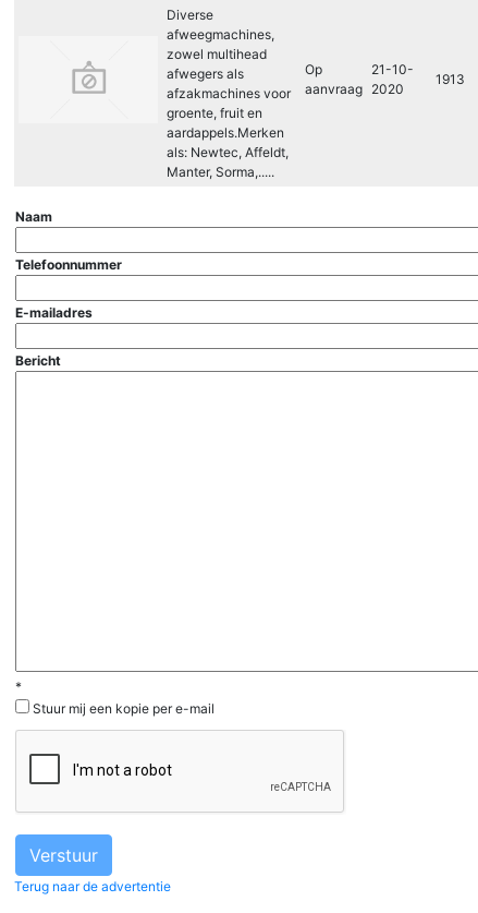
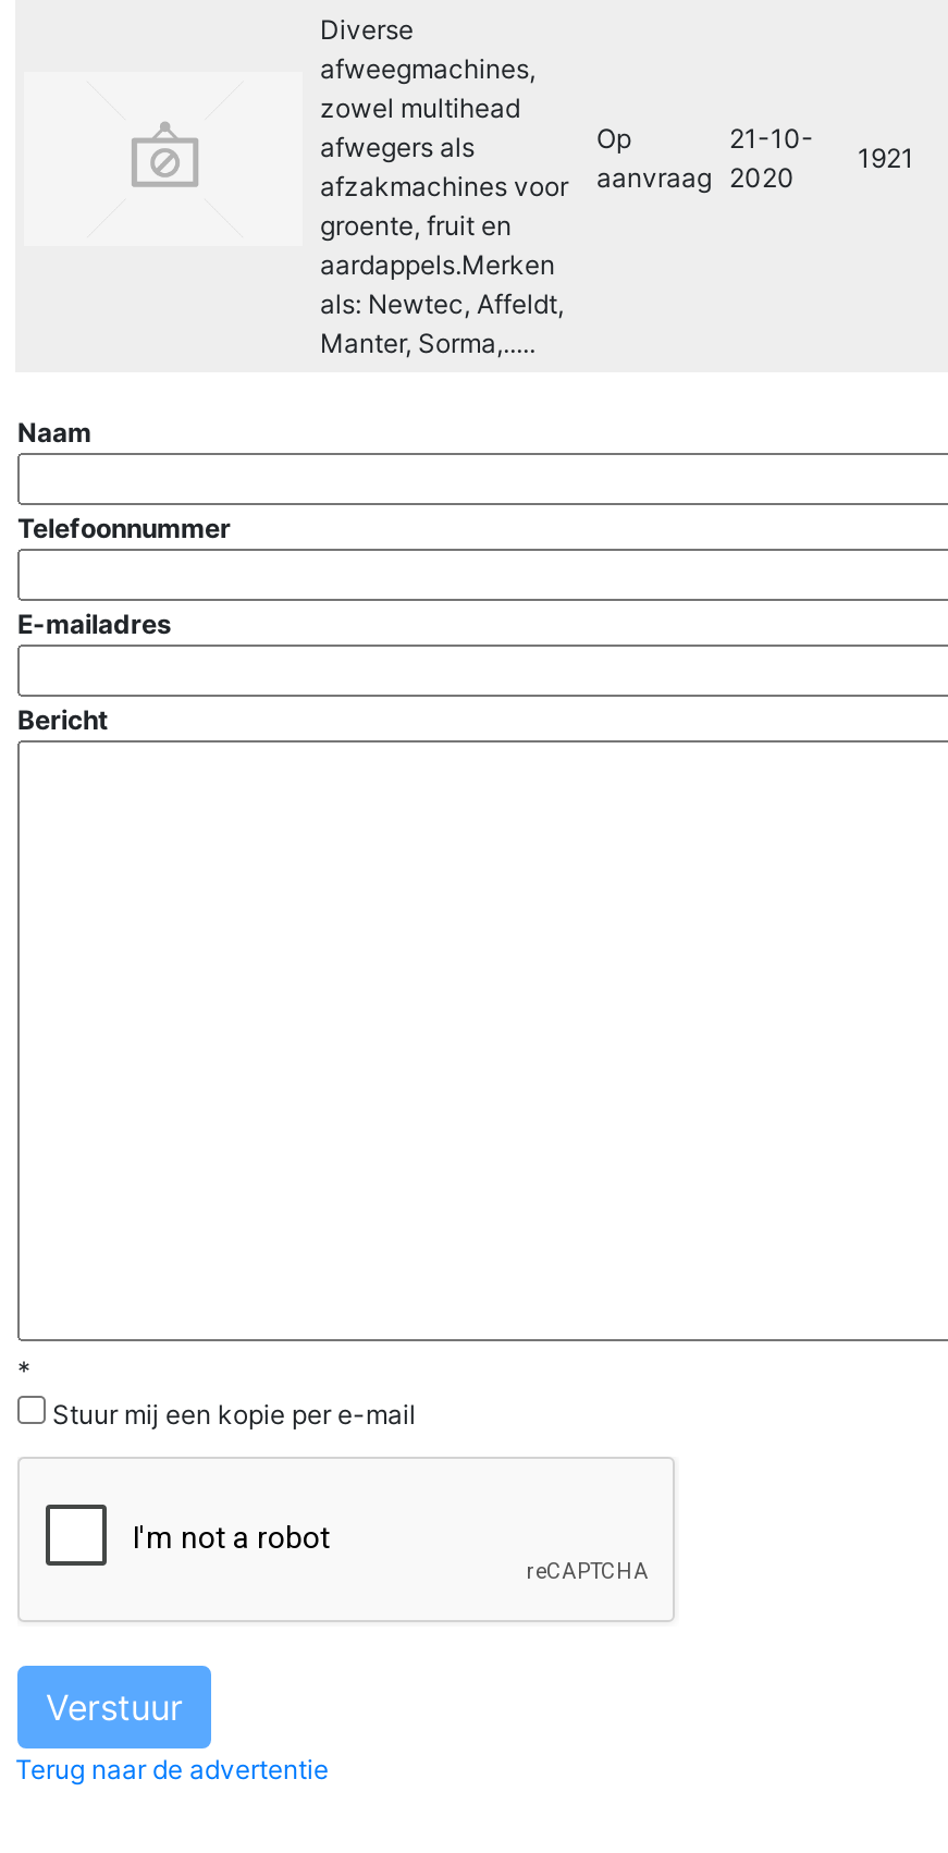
[435,71,464,87] 1913 -> [858,142,914,174] 1921

